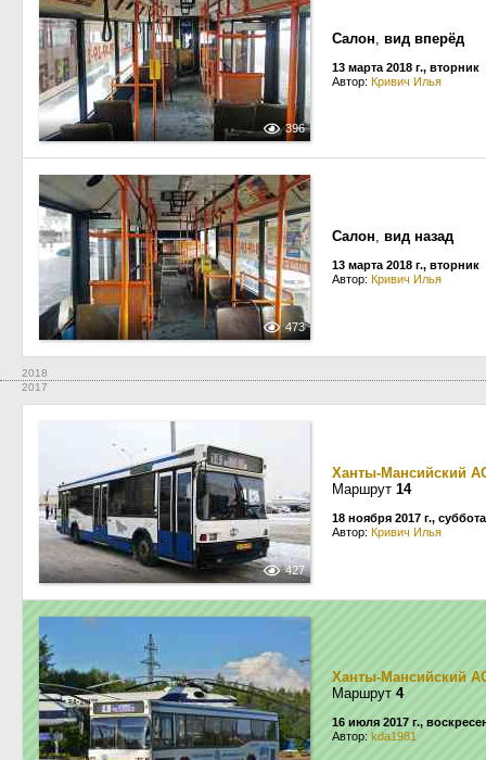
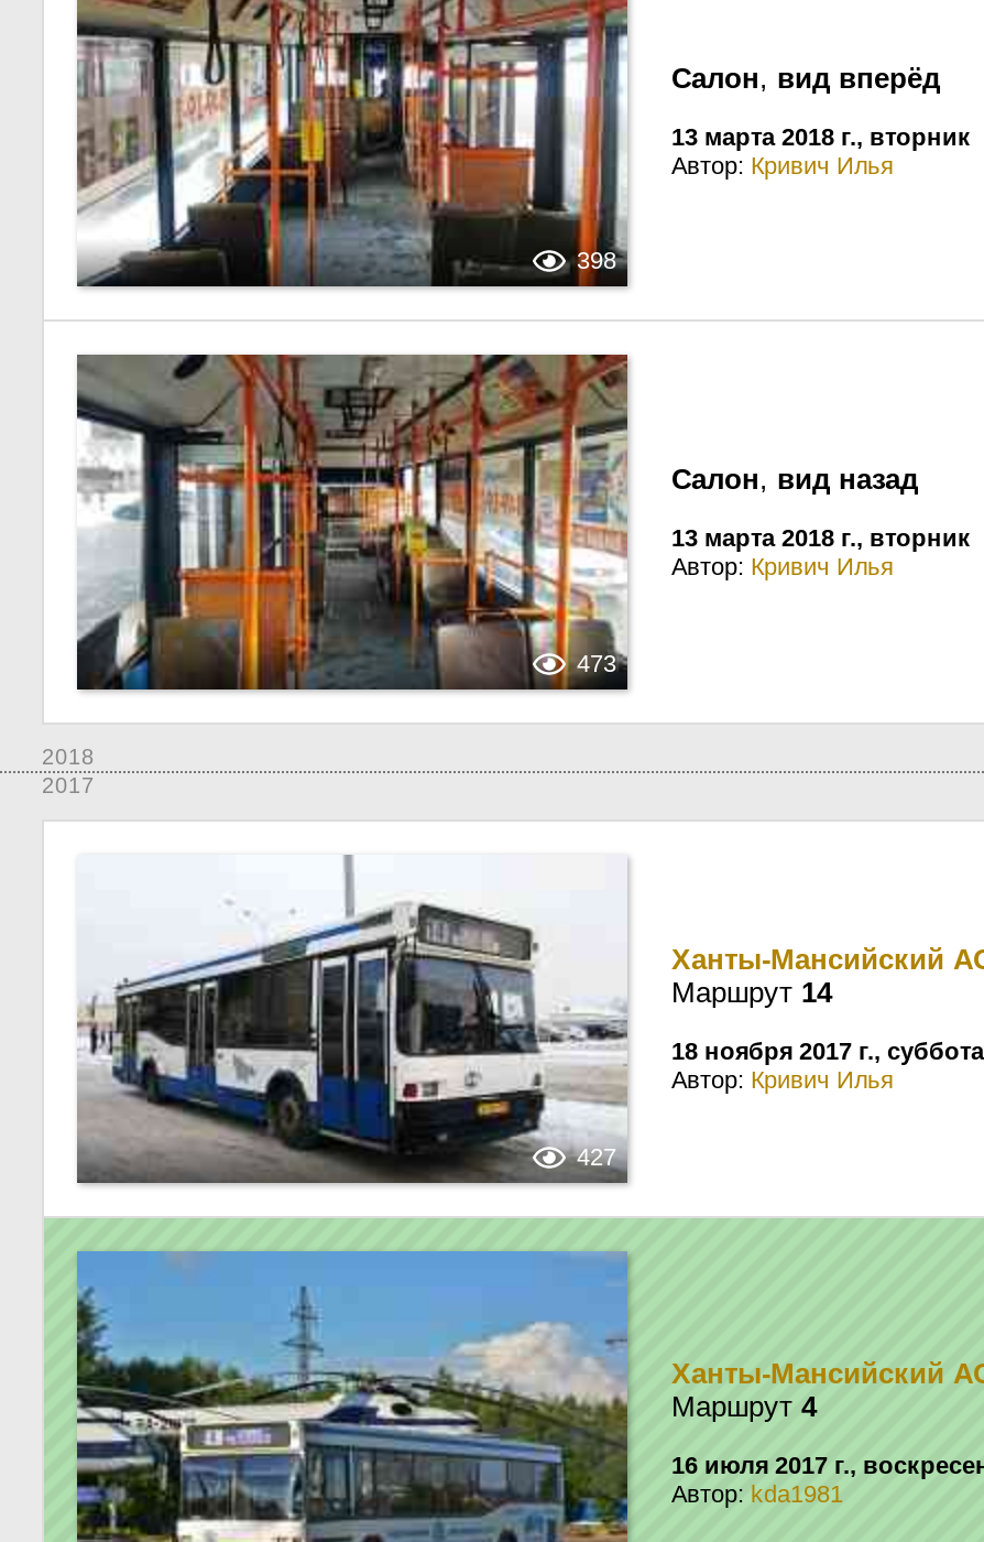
[285,122,305,135] 396 -> [577,247,616,273] 398

